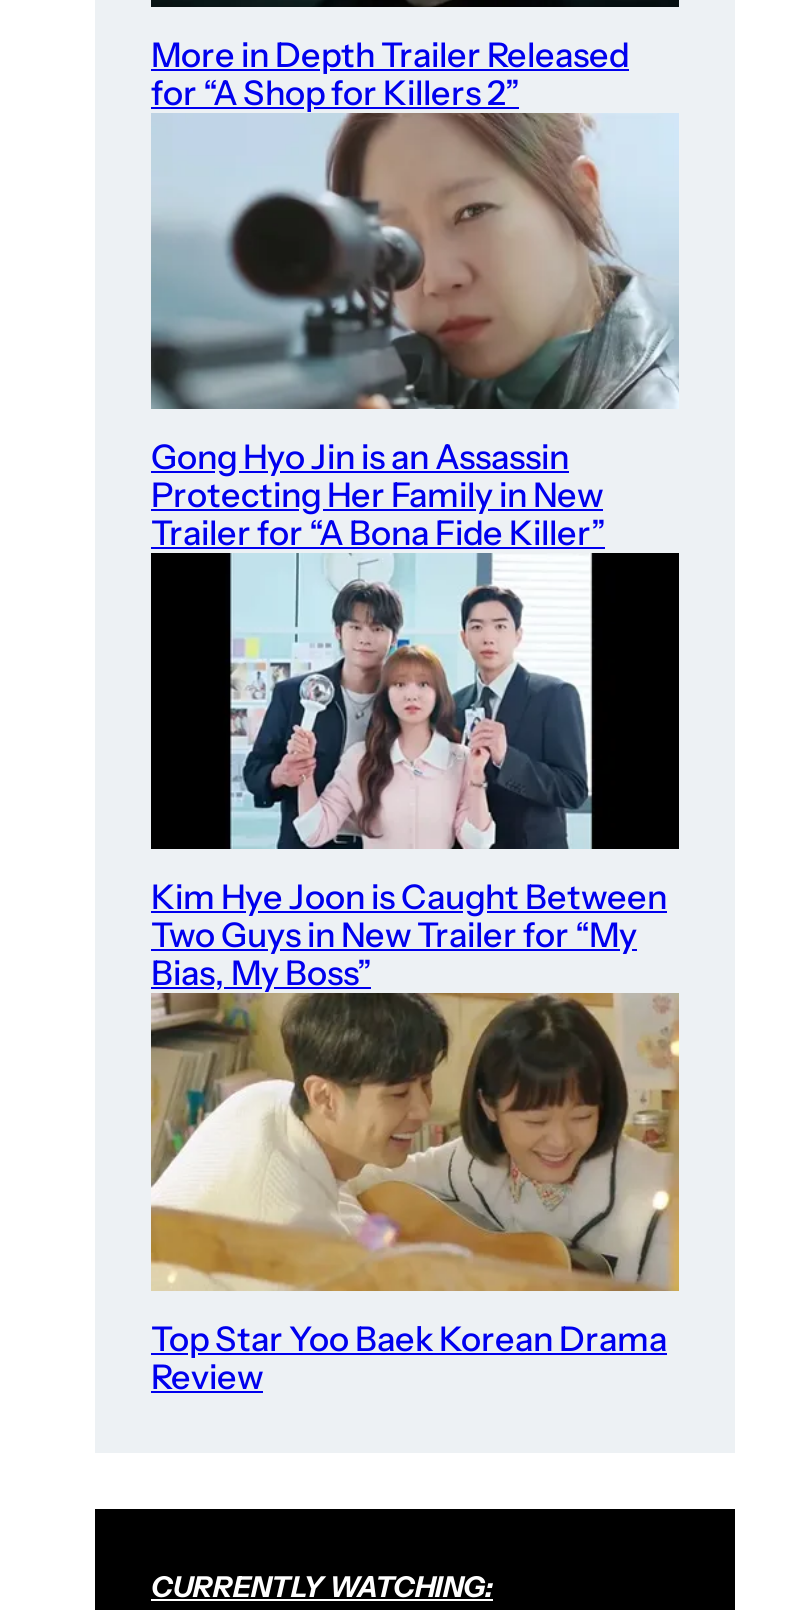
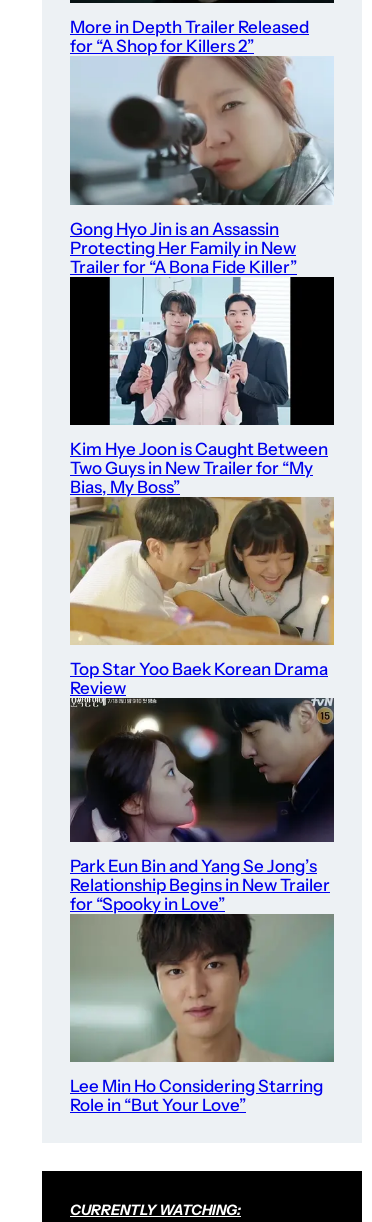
none -> [69,697,334,914] [image] | Park Eun Bin and Yang Se Jong’s | Relationship Begins in New Trailer | for “Spooky in Love”
none -> [70,913,335,1115] [image] | Lee Min Ho Considering Starring | Role in “But Your Love”

